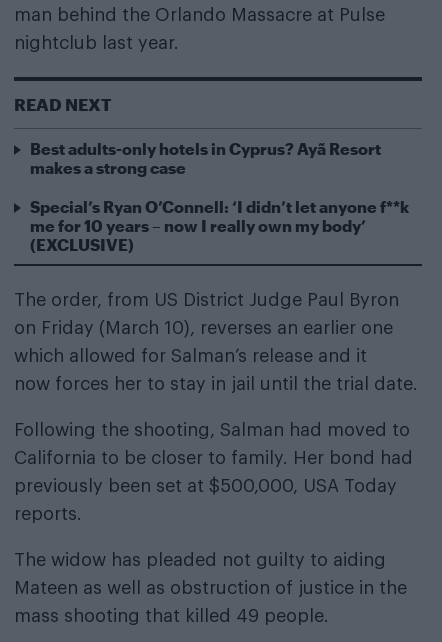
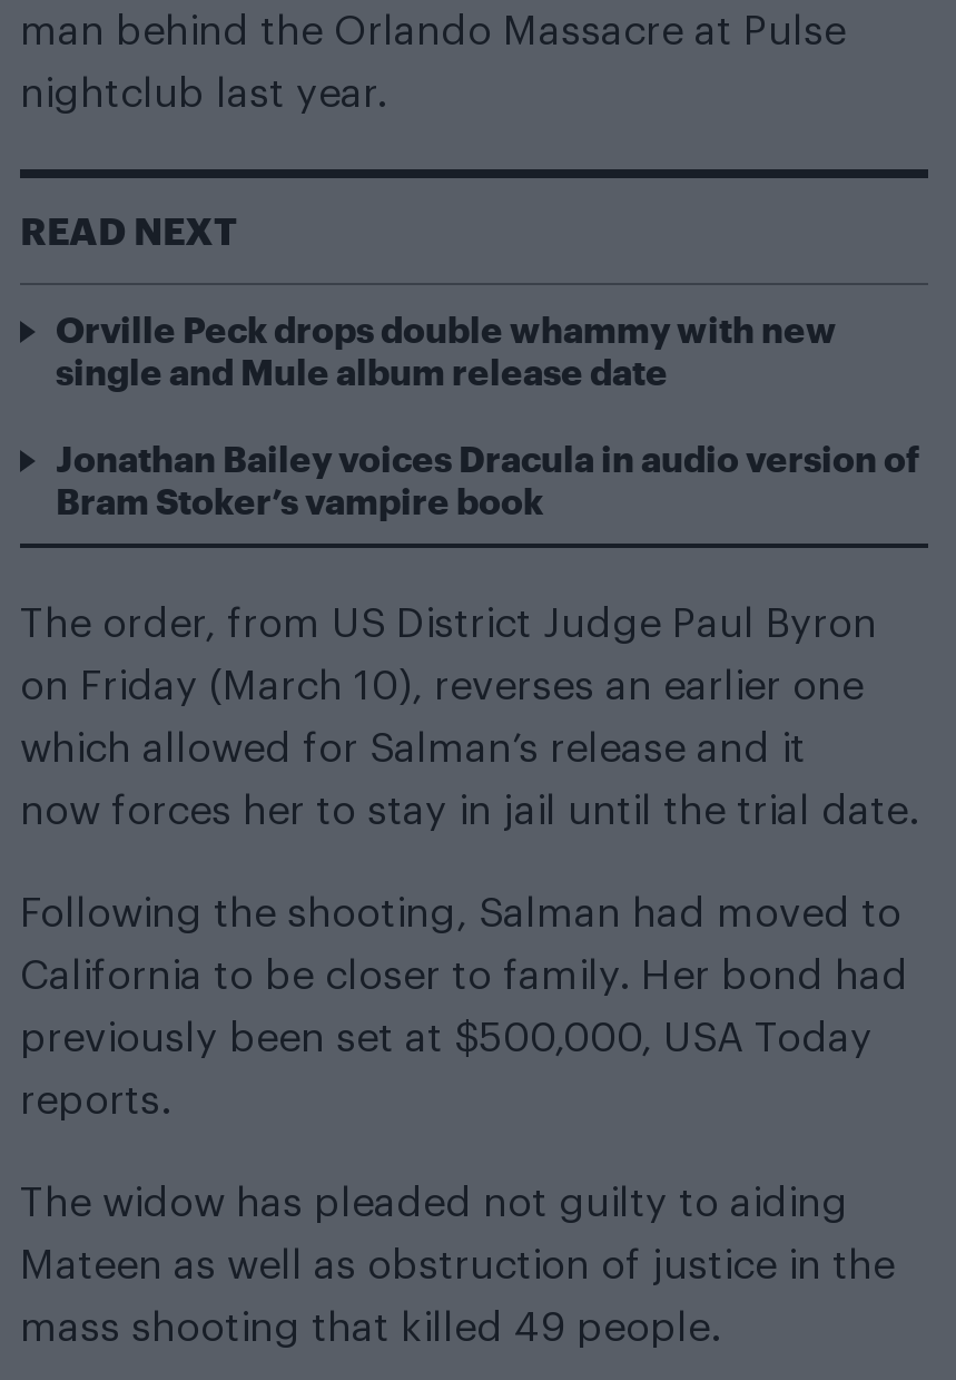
[30,139,381,177] Best adults-only hotels in Cyprus? Ayã Resort | makes a strong case -> [56,307,837,392] Orville Peck drops double whammy with new | single and Mule album release date
[30,197,409,254] Special’s Ryan O’Connell: ‘I didn’t let anyone f**k | me for 10 years – now I really own my body’ | (EXCLUSIVE) -> [56,437,919,521] Jonathan Bailey voices Dracula in audio version of | Bram Stoker’s vampire book

